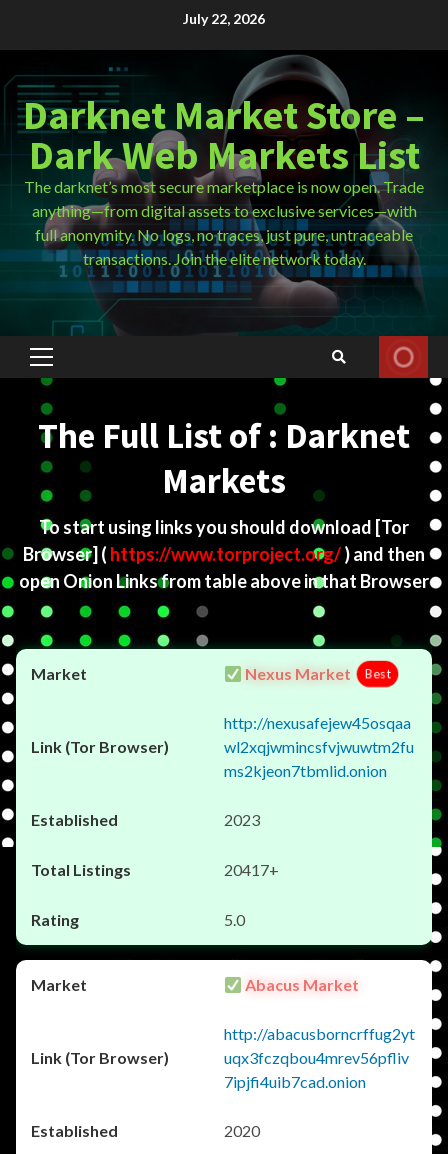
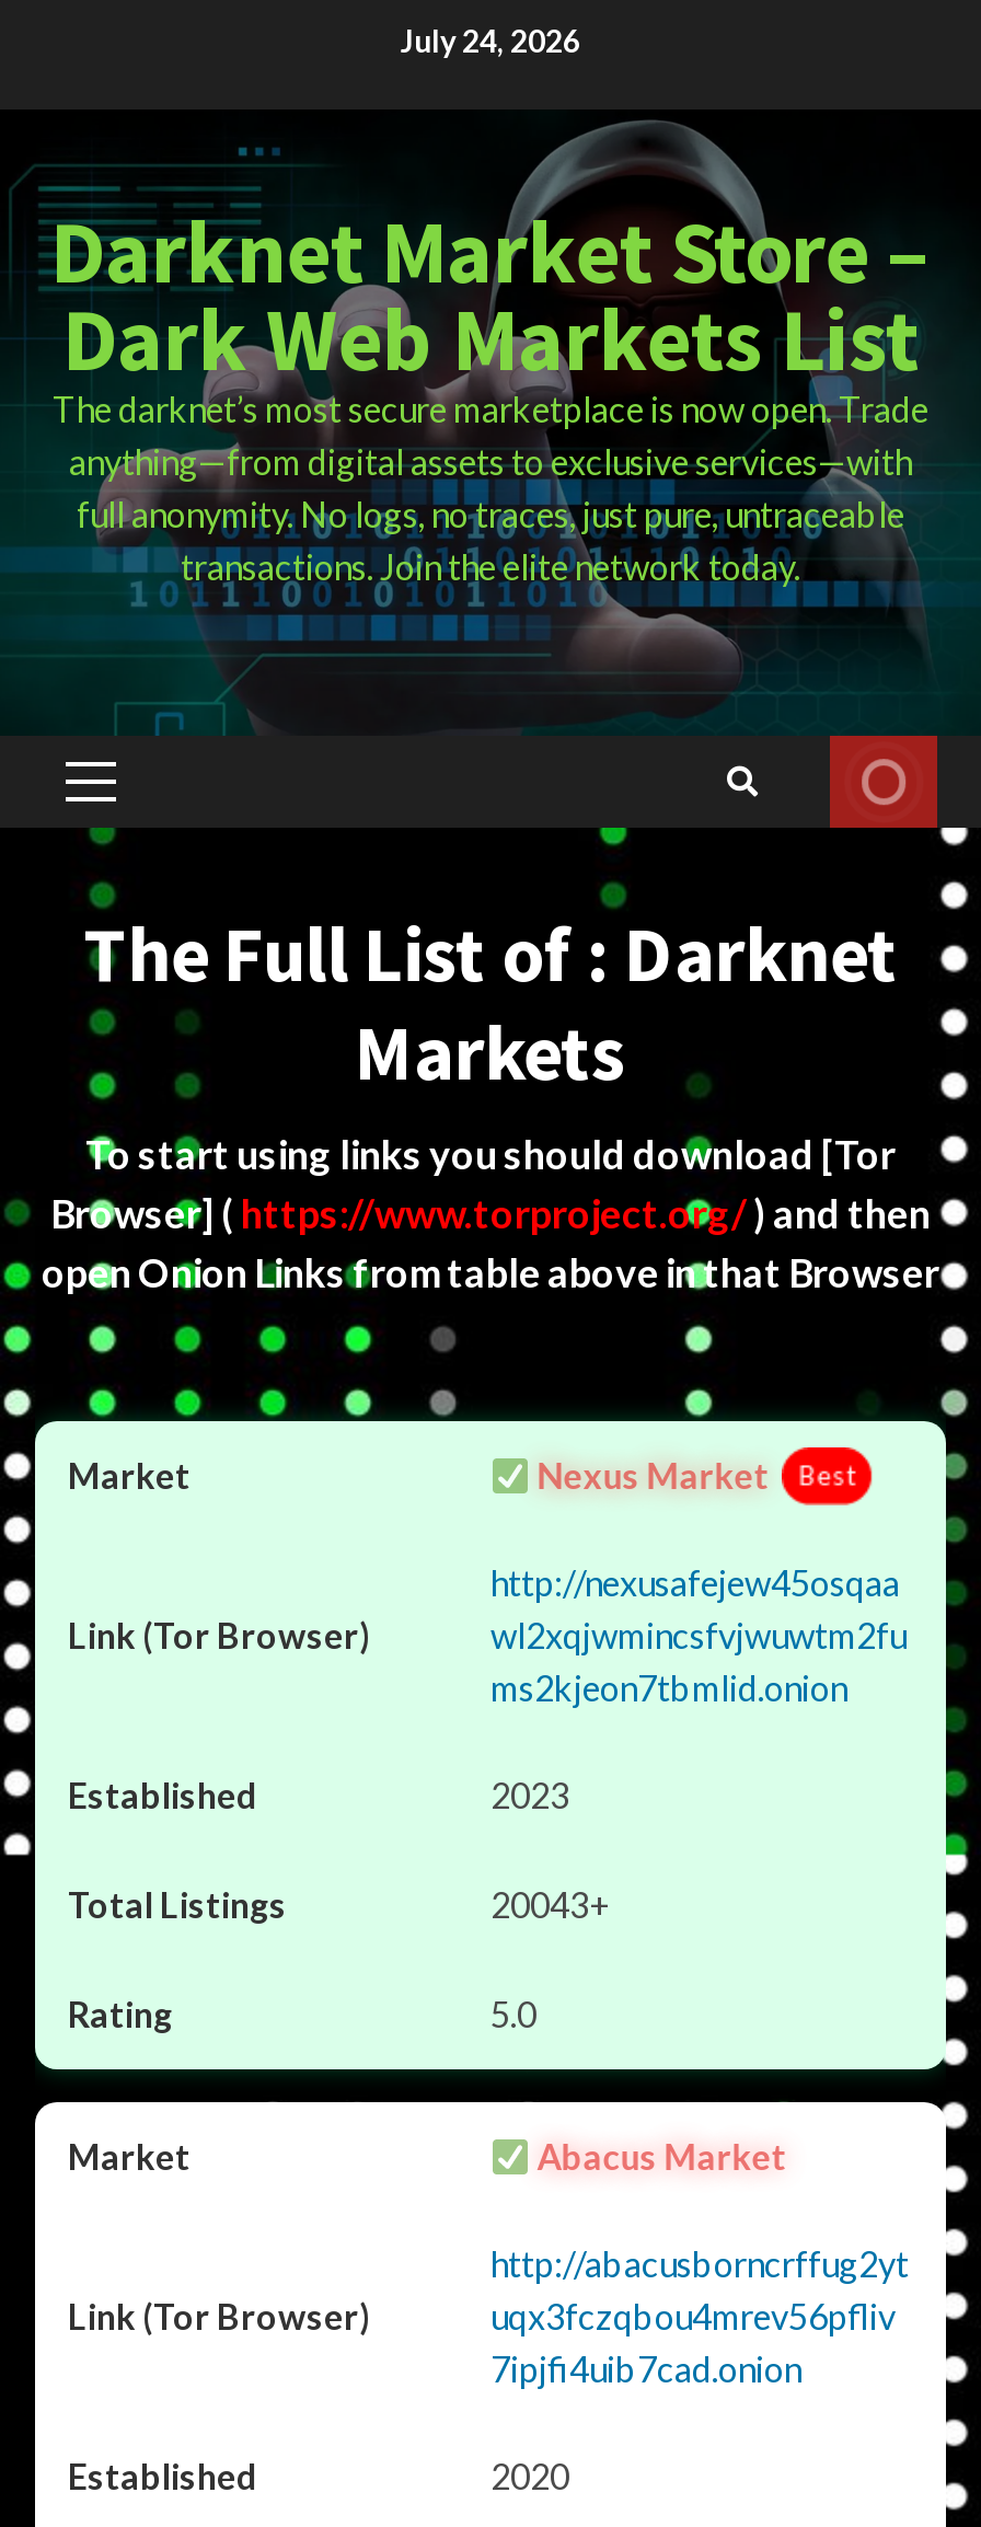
[183,9,265,26] July 22, 2026 -> [401,21,580,58] July 24, 2026
[224,860,279,879] 20417+ -> [490,1883,611,1925] 20043+

